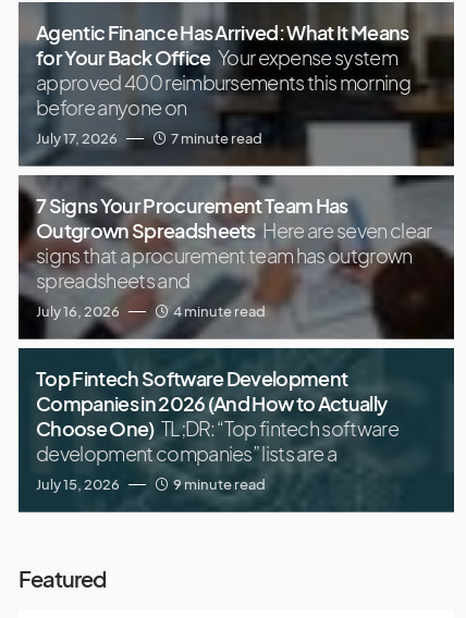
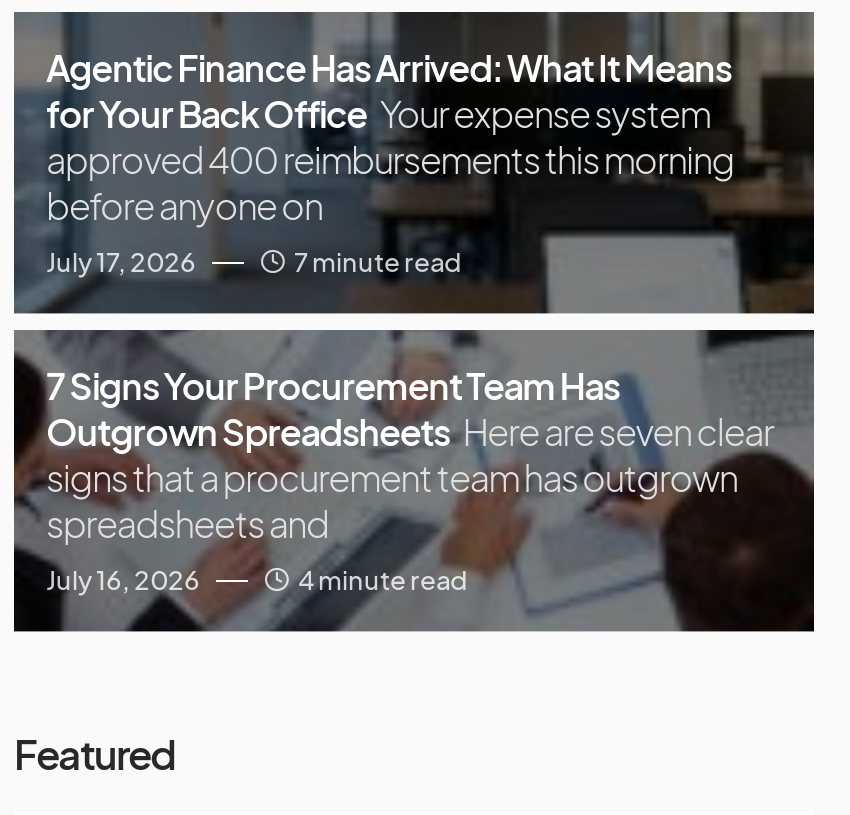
[19,347,454,512] [image] | Top Fintech Software Development | Companies in 2026 (And How to Actually | Choose One) TL;DR: “Top fintech software | development companies” lists are a | July 15, 2026 | 9 minute read -> none

